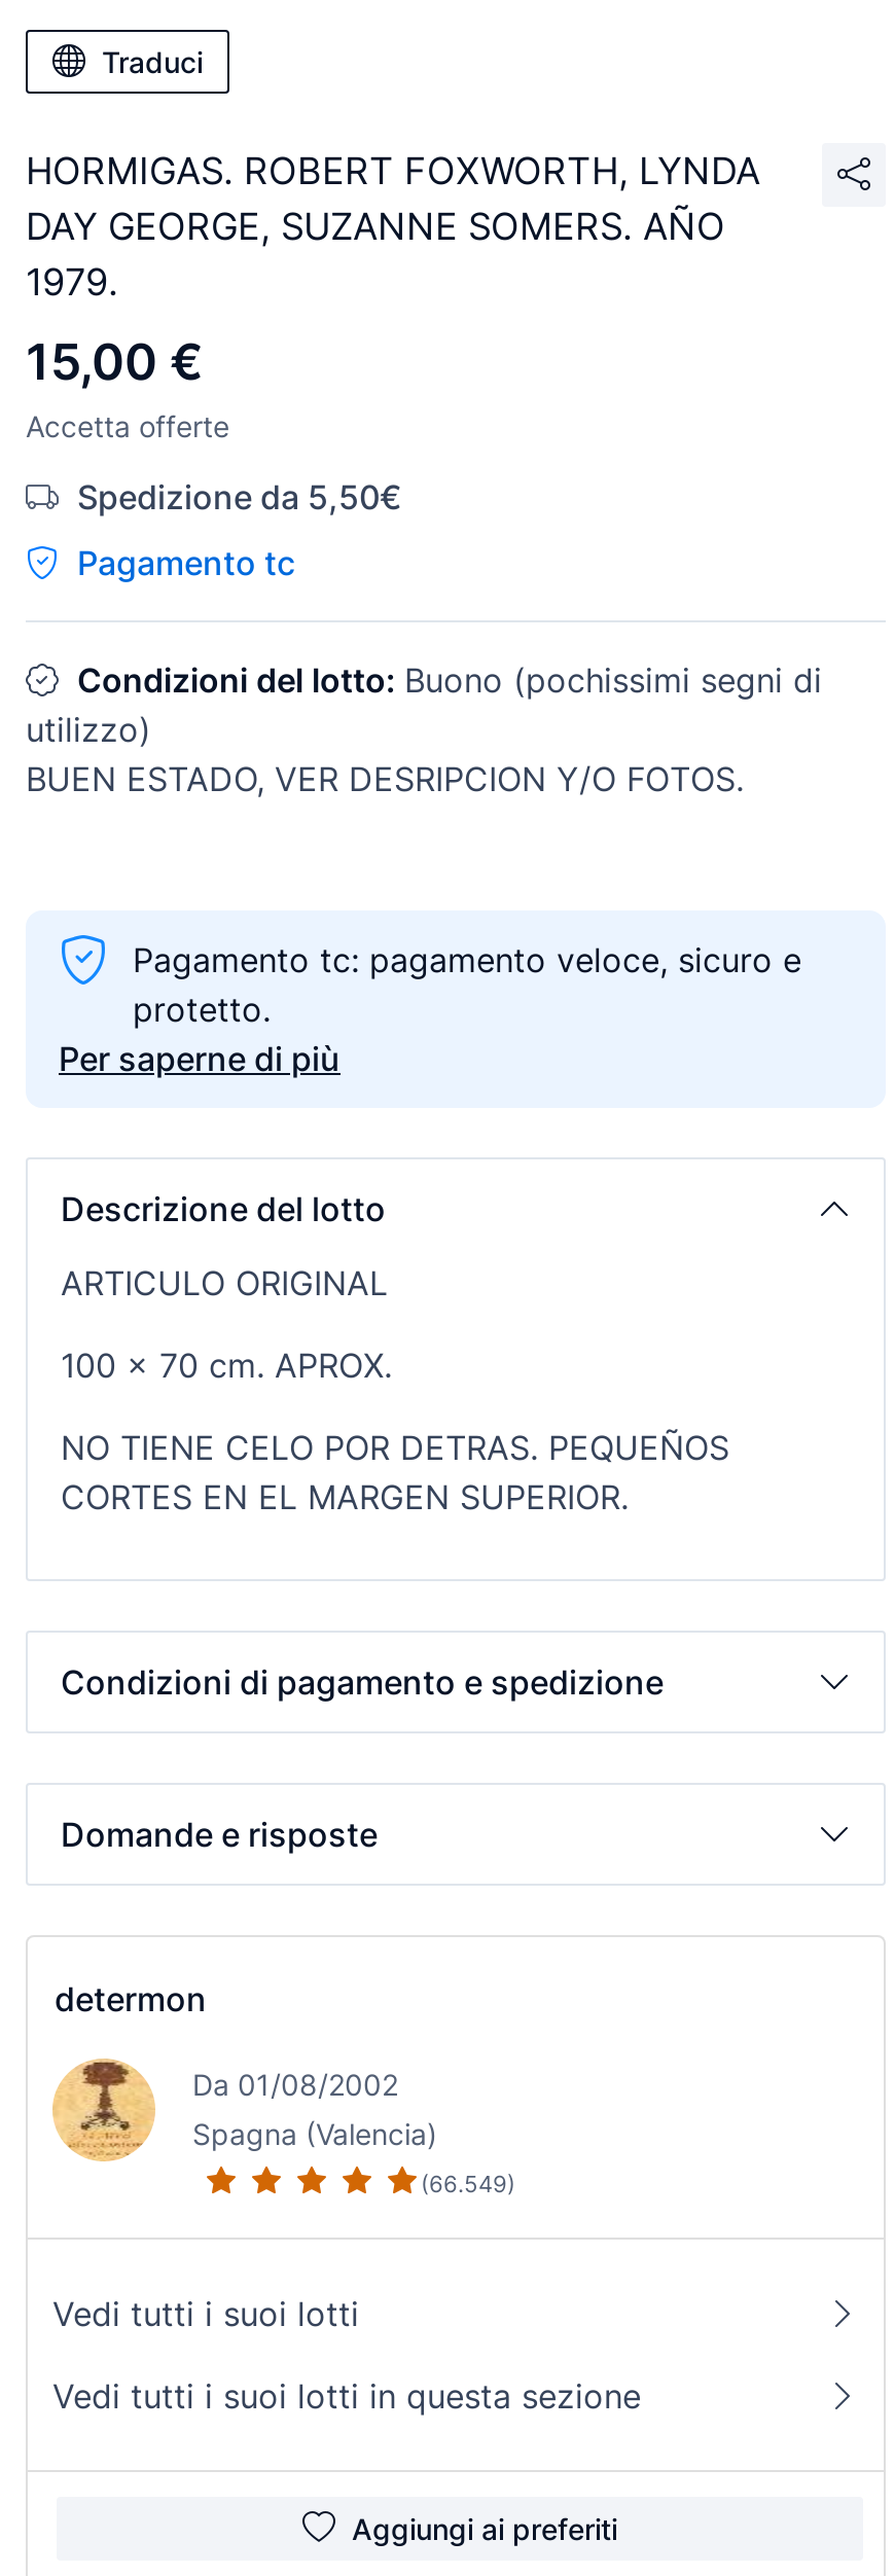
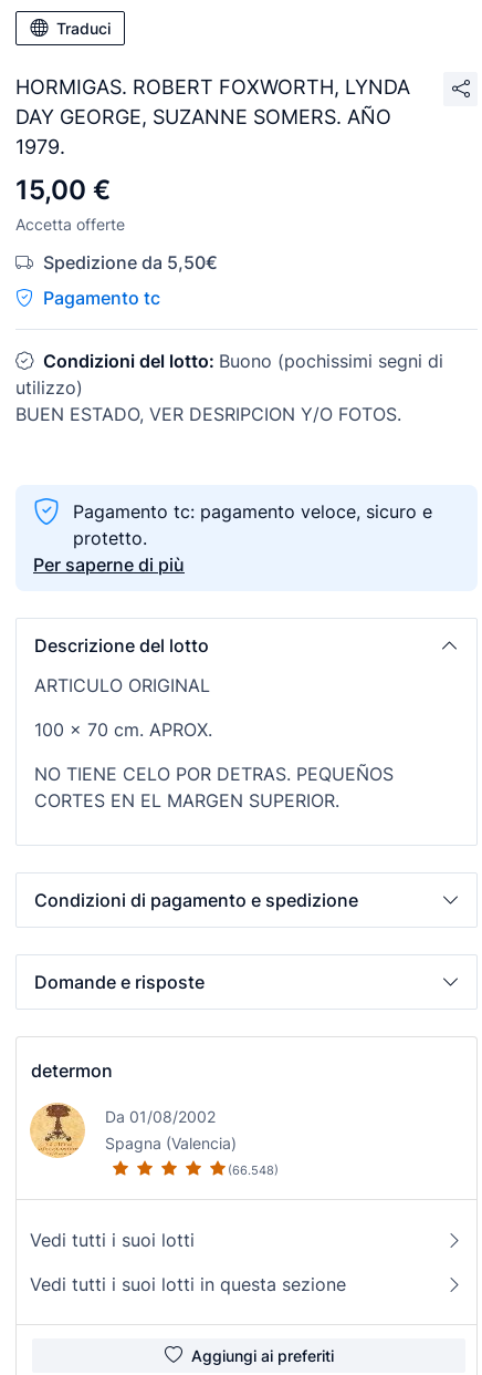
[421,2169,515,2198] (66.549) -> [228,1162,279,1178] (66.548)

